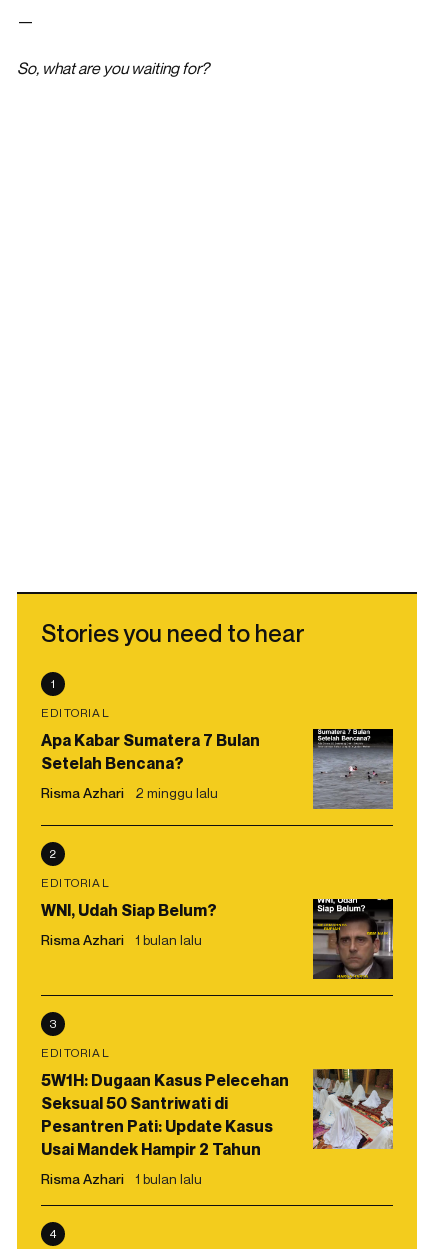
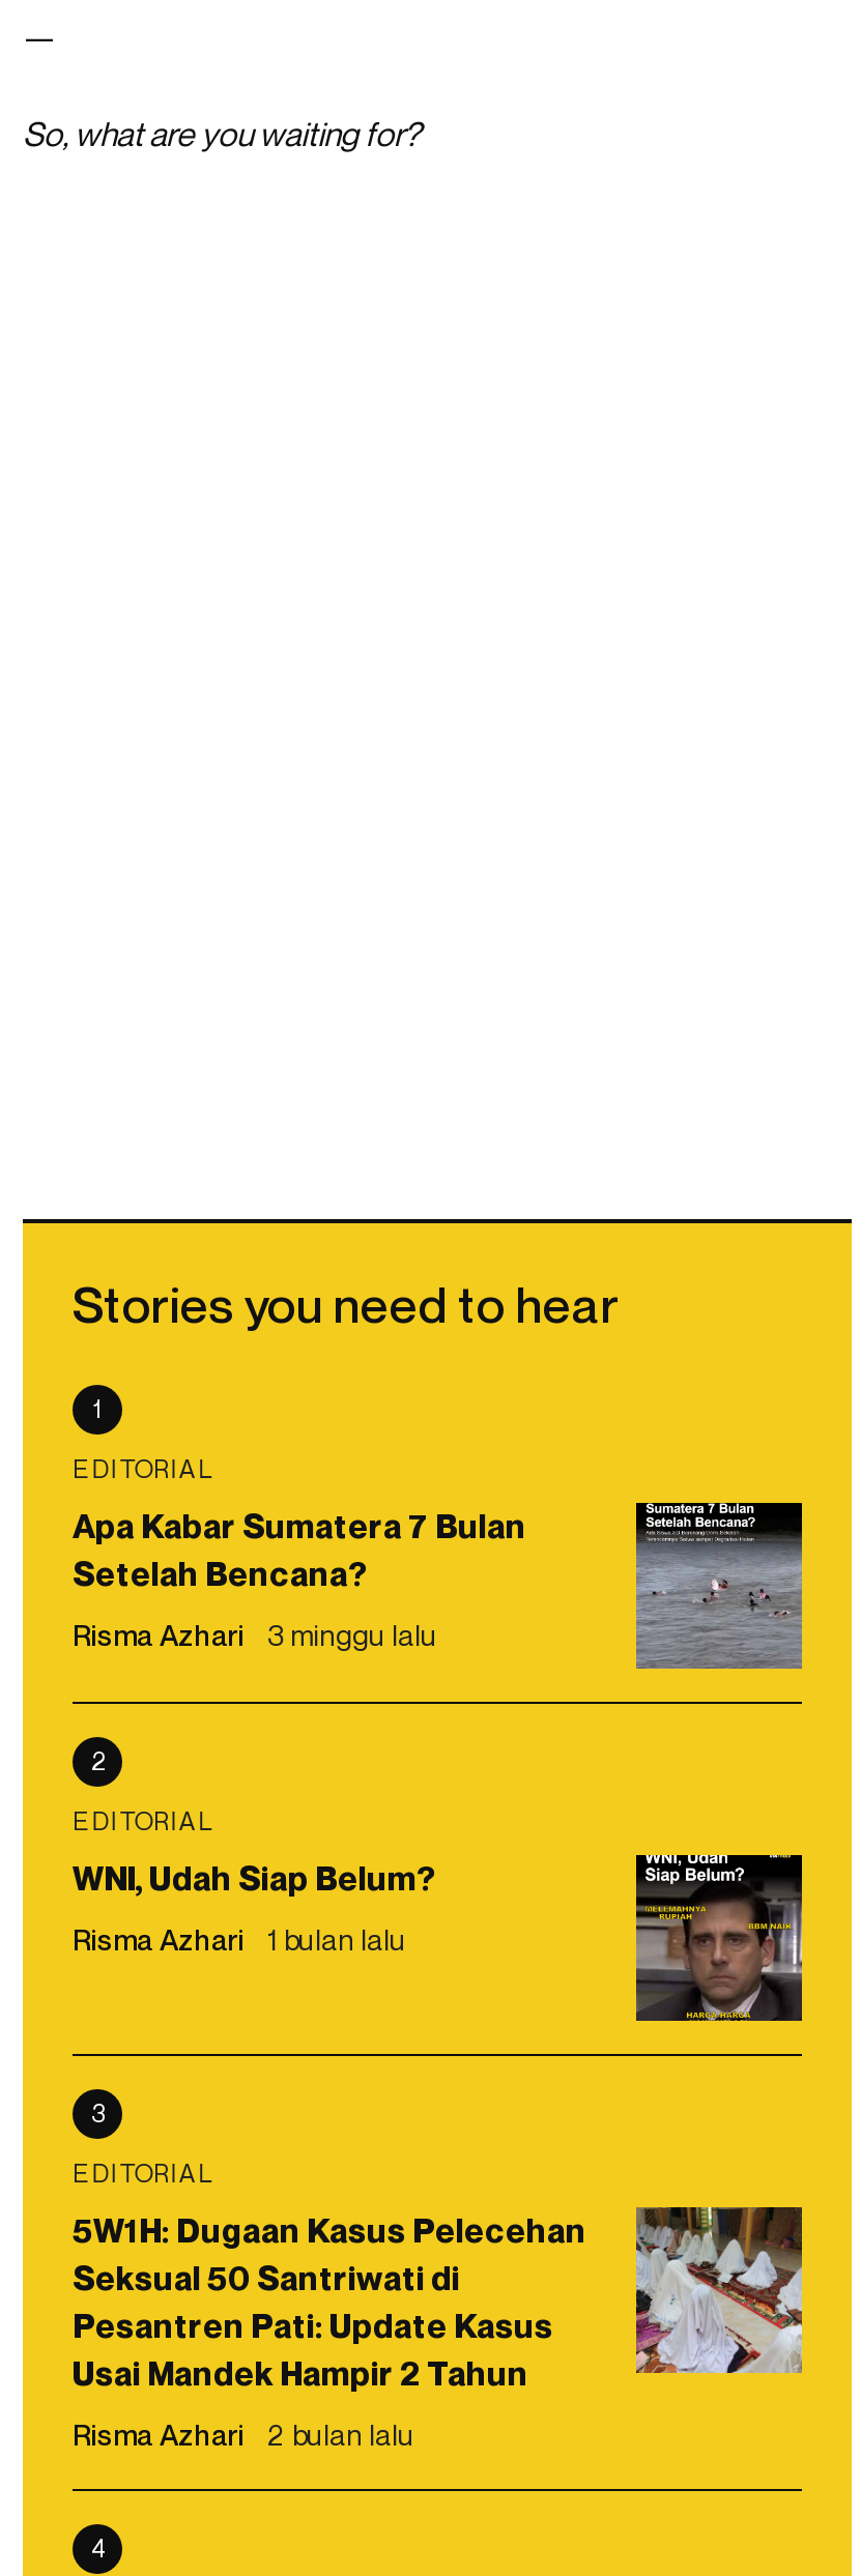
[41,784,218,801] Risma Azhari 2 minggu lalu -> [73,1617,437,1652] Risma Azhari 3 minggu lalu
[41,1170,202,1187] Risma Azhari 1 bulan lalu -> [73,2417,414,2452] Risma Azhari 2 bulan lalu

